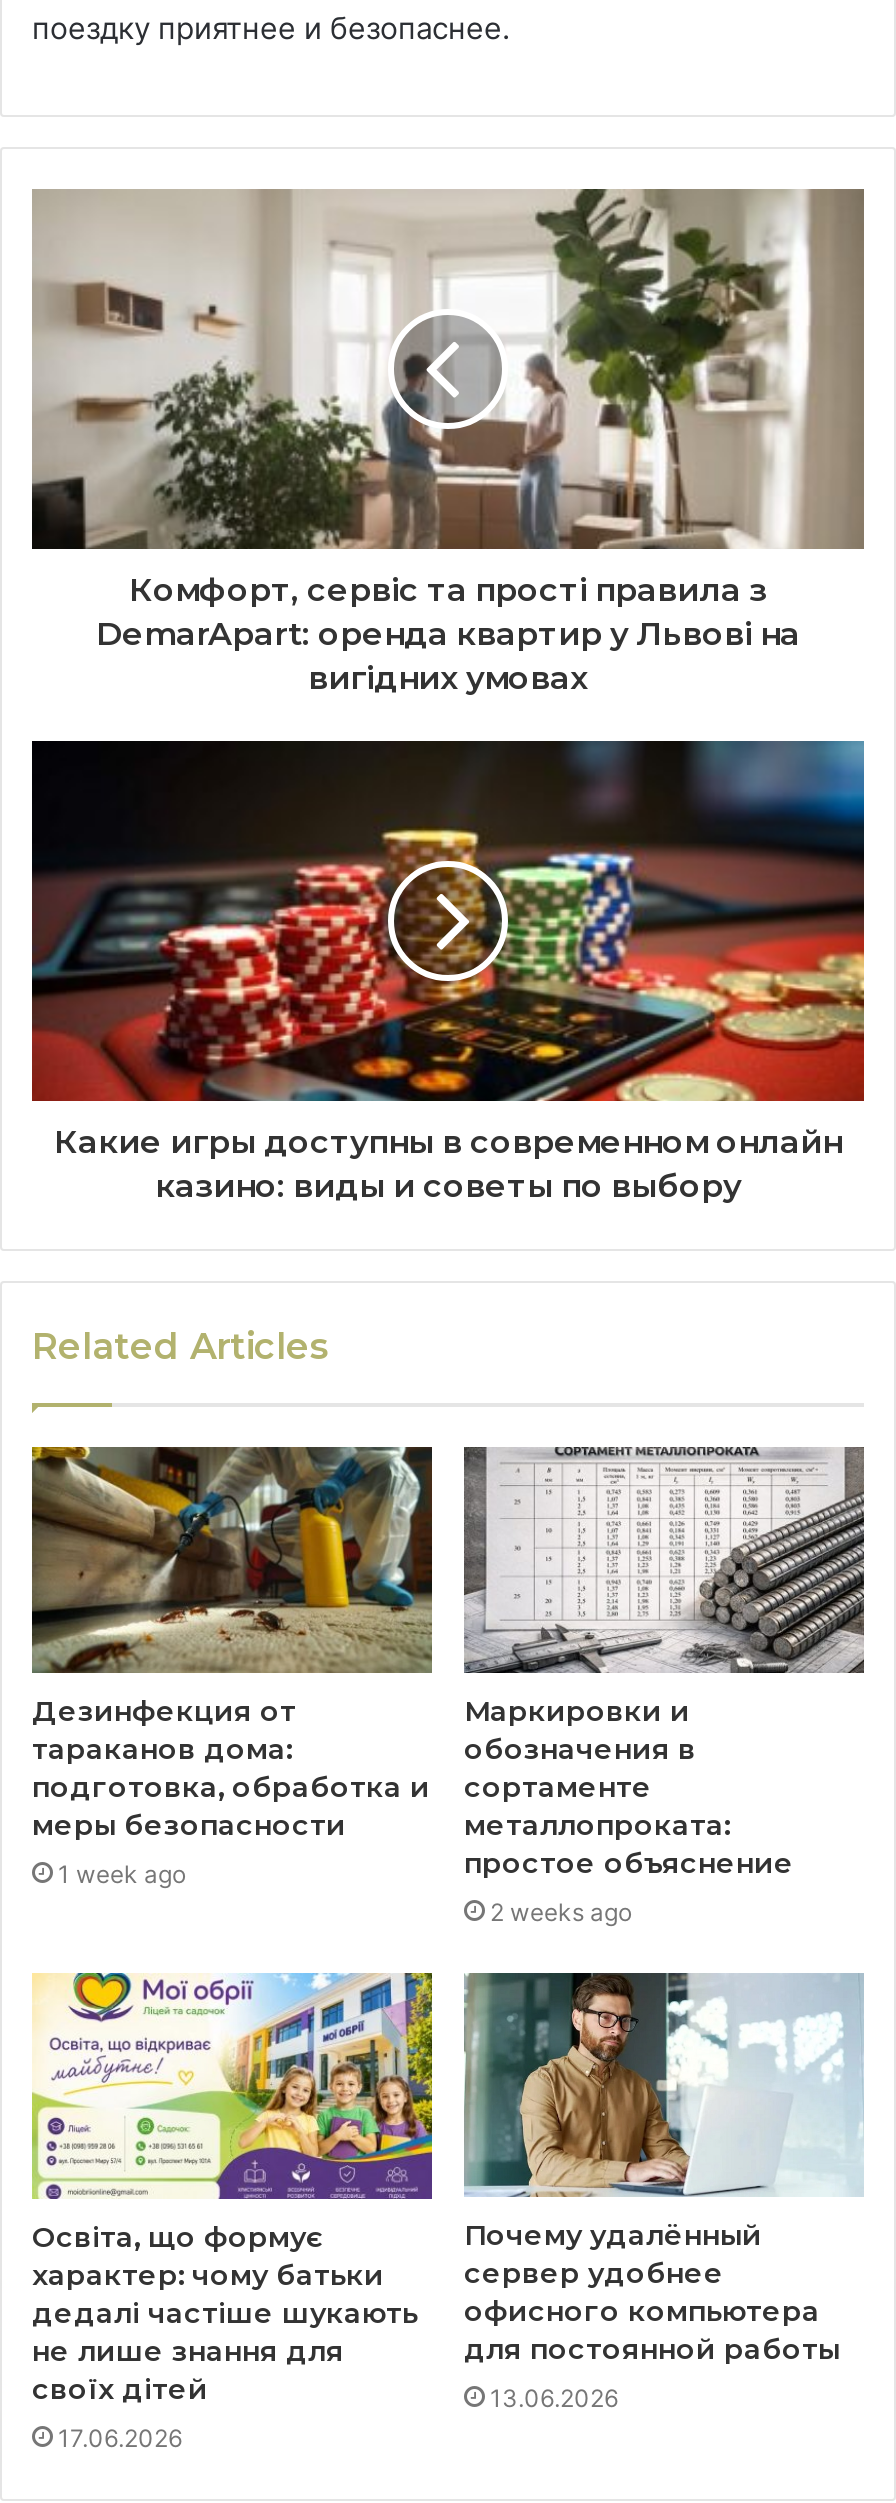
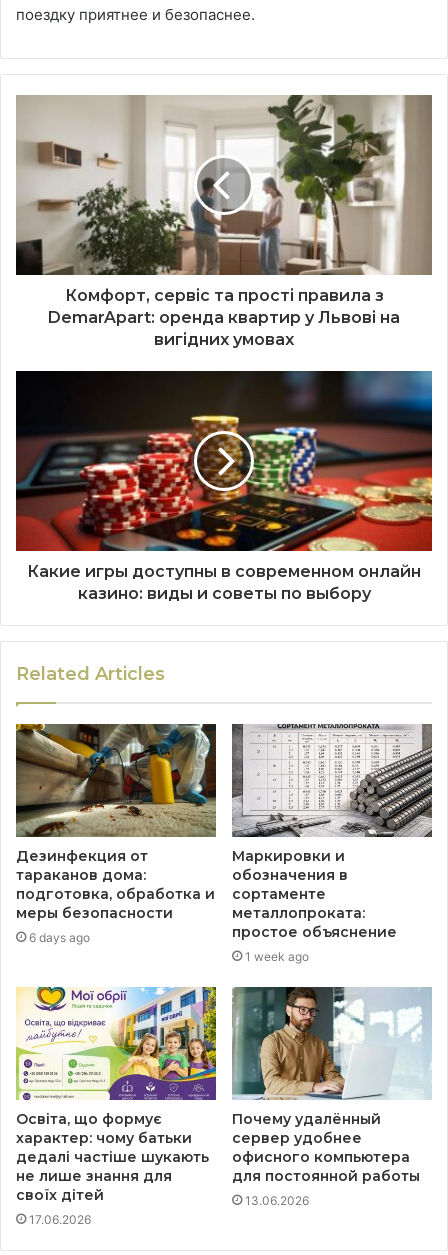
[58,1859,186,1889] 1 week ago -> [29,930,90,945] 6 days ago
[490,1897,632,1927] 2 weeks ago -> [245,949,309,964] 1 week ago

